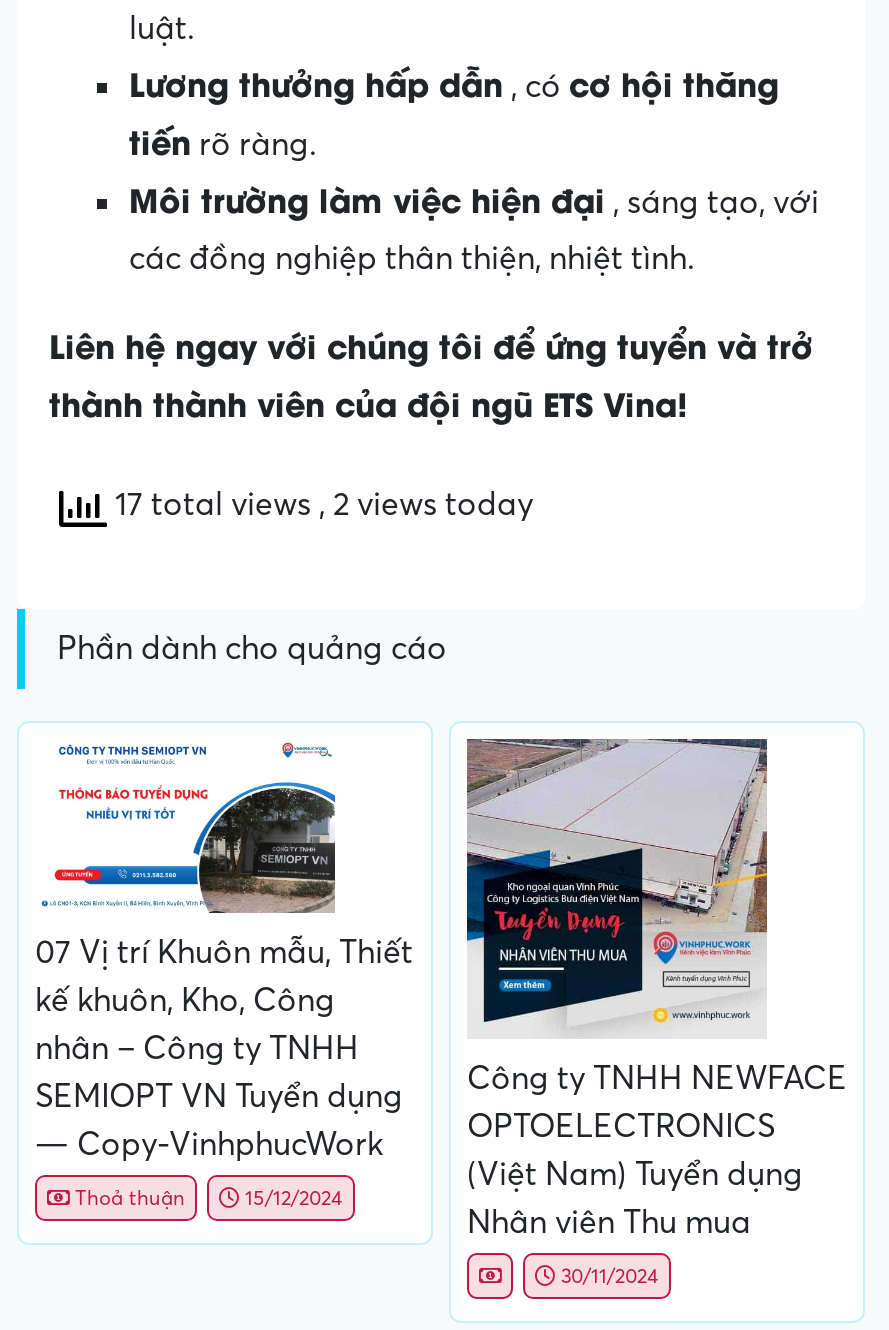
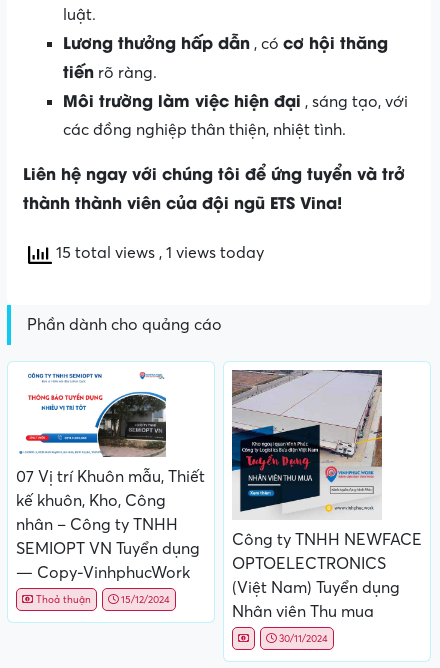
[107,486,533,522] 17 total views, 2 views today -> [52,244,264,262] 15 total views, 1 views today

